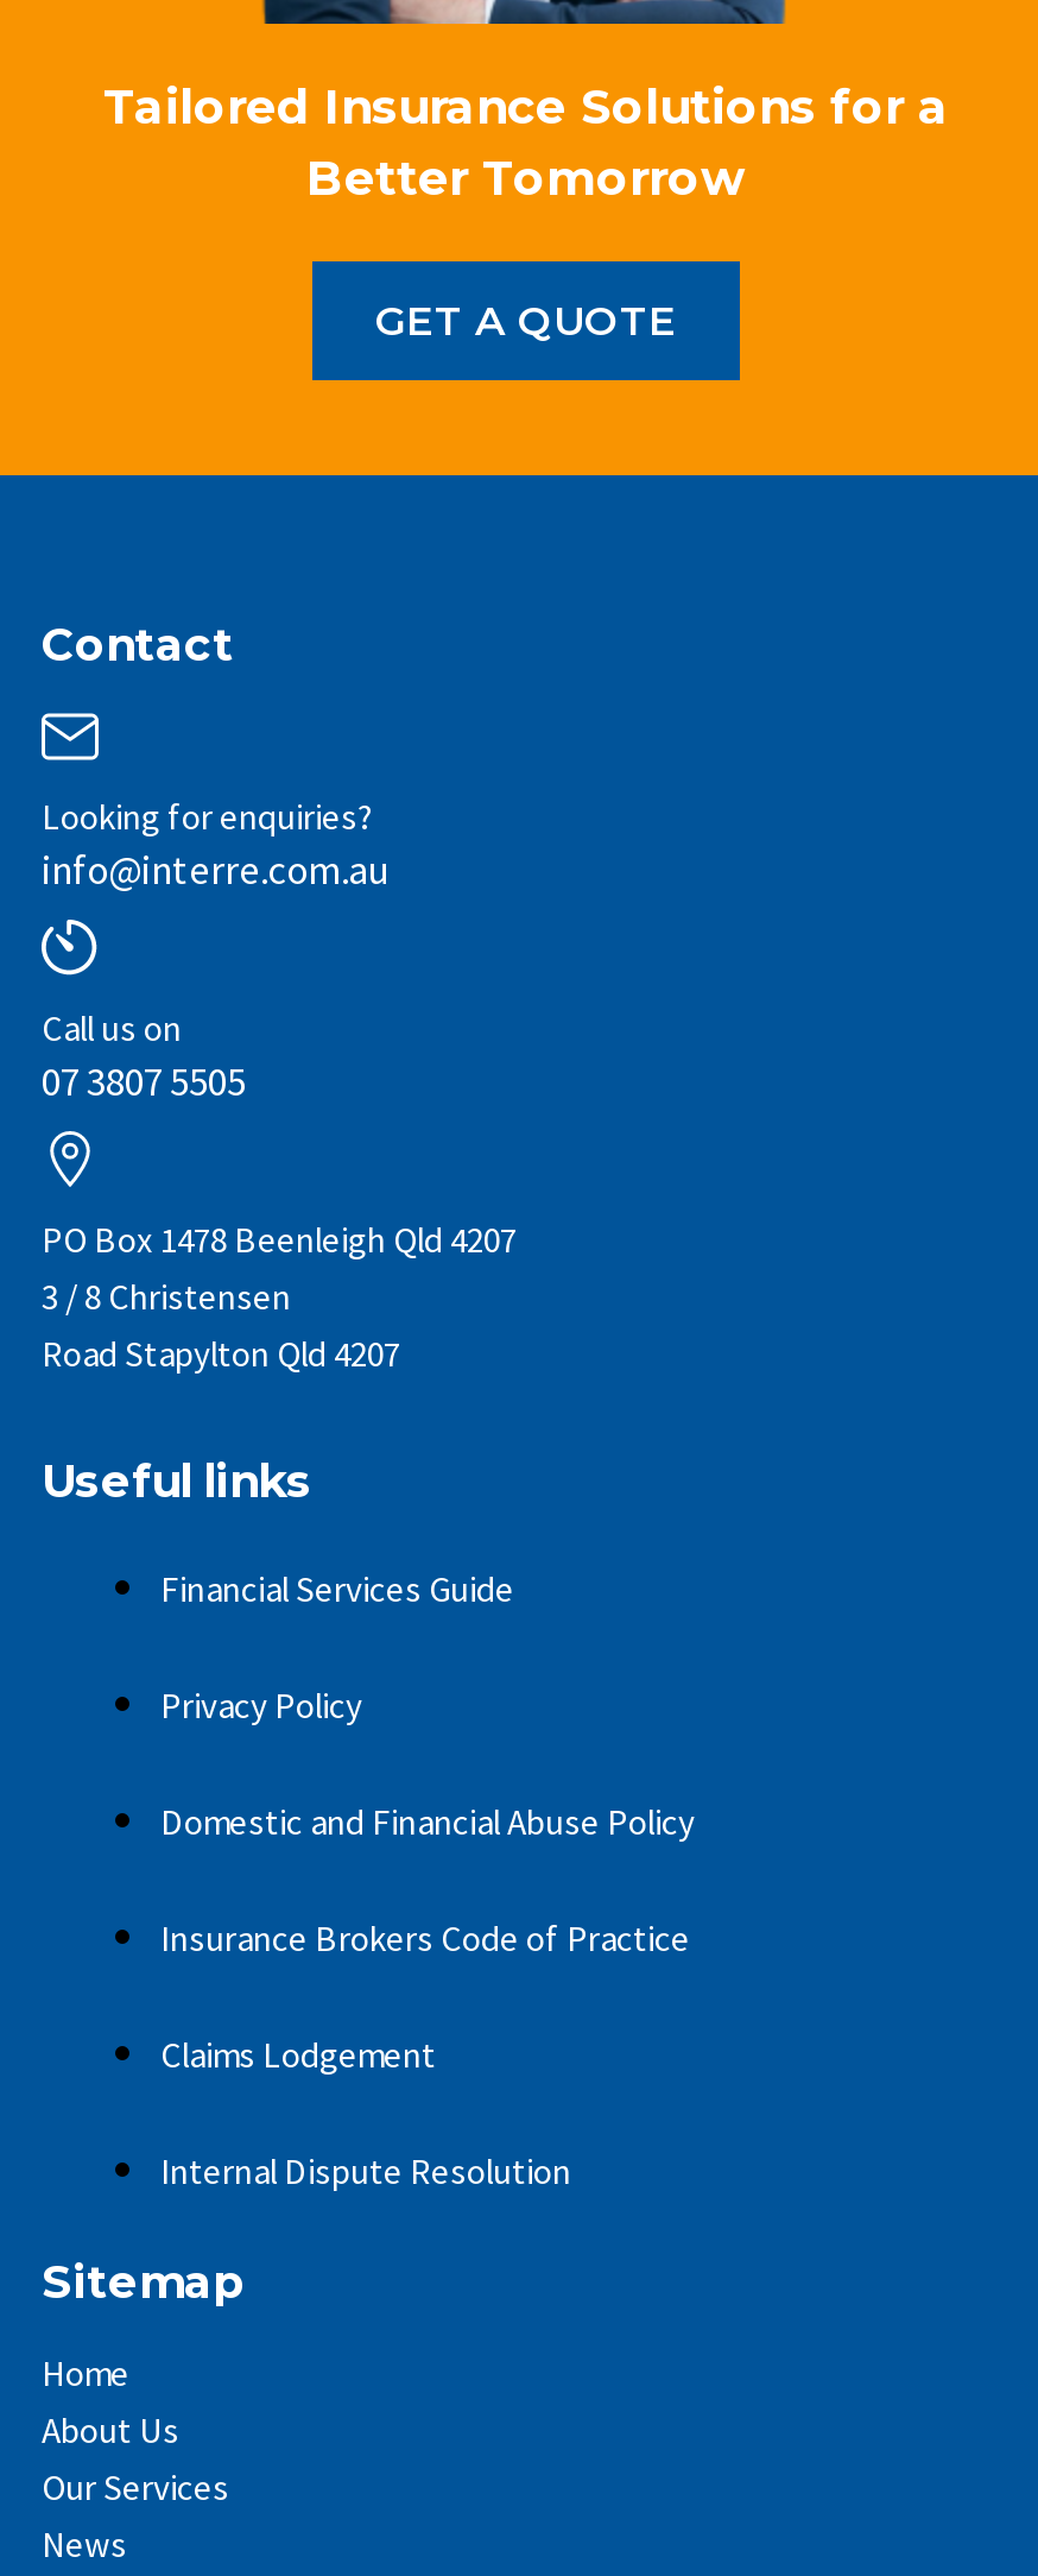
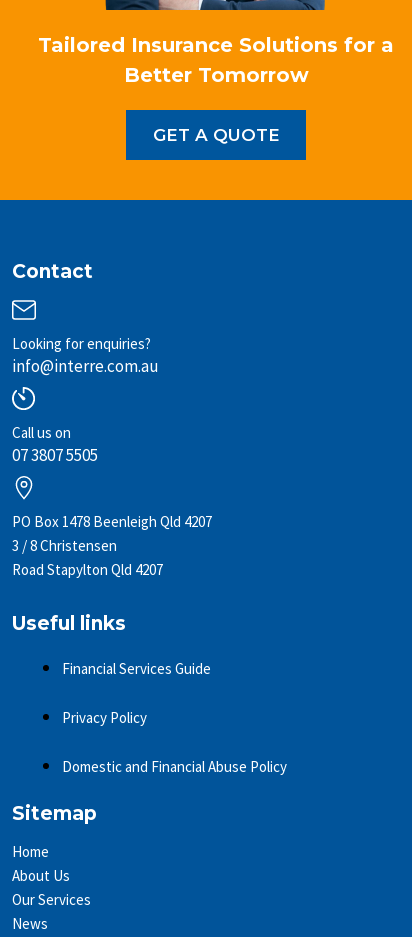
[160,1915,690,2193] Insurance Brokers Code of Practice | Claims Lodgement | Internal Dispute Resolution -> none

